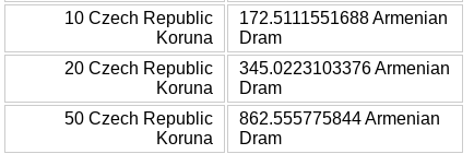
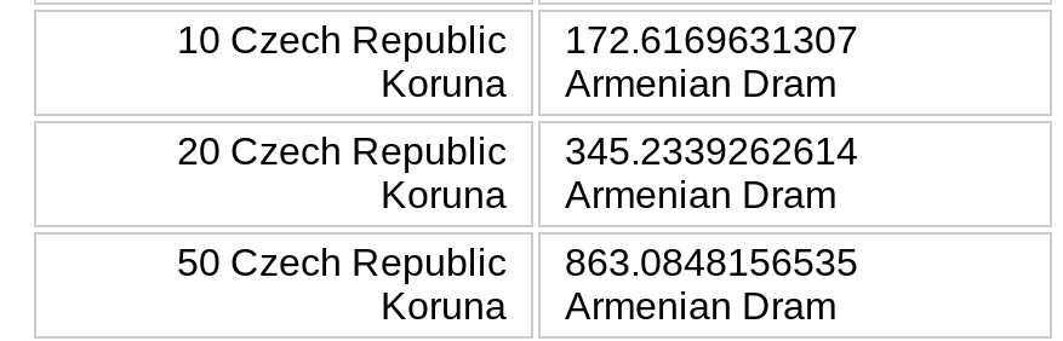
[239,8,448,47] 172.5111551688 Armenian | Dram -> [565,19,858,103] 172.6169631307 | Armenian Dram
[239,59,450,97] 345.0223103376 Armenian | Dram -> [565,130,858,215] 345.2339262614 | Armenian Dram
[239,109,440,147] 862.555775844 Armenian | Dram -> [565,241,858,326] 863.0848156535 | Armenian Dram

